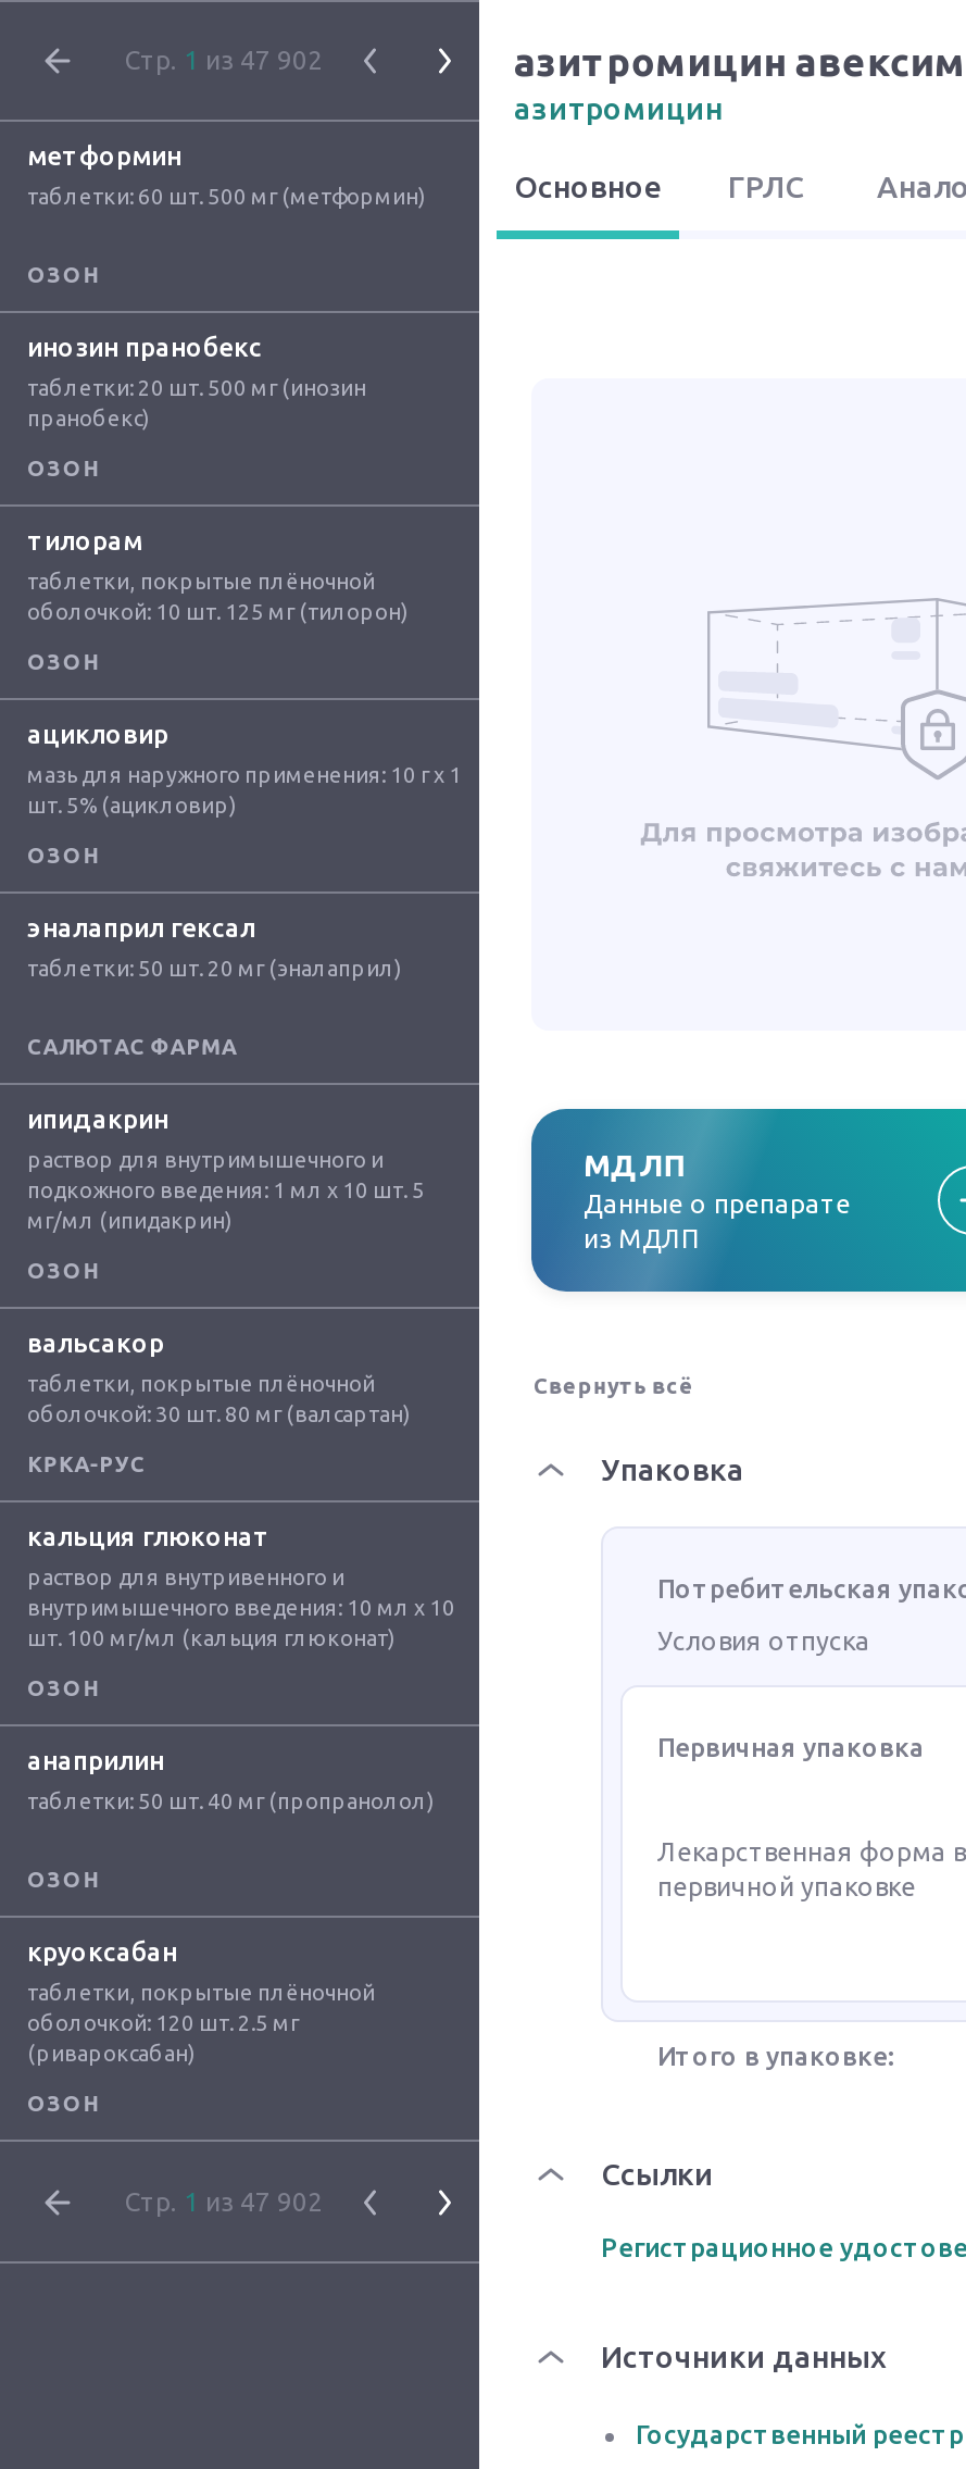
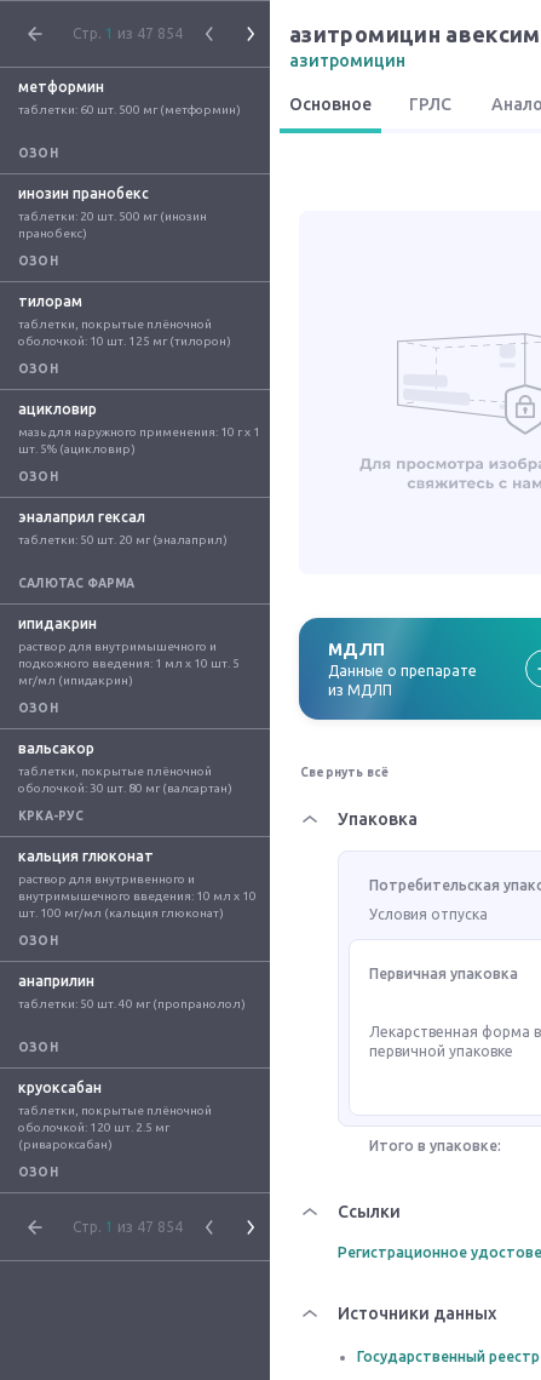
[125,46,323,74] Стр. 1 из 47 902 -> [73,25,183,41] Стр. 1 из 47 854
[125,2186,323,2215] Стр. 1 из 47 902 -> [73,1218,183,1234] Стр. 1 из 47 854

